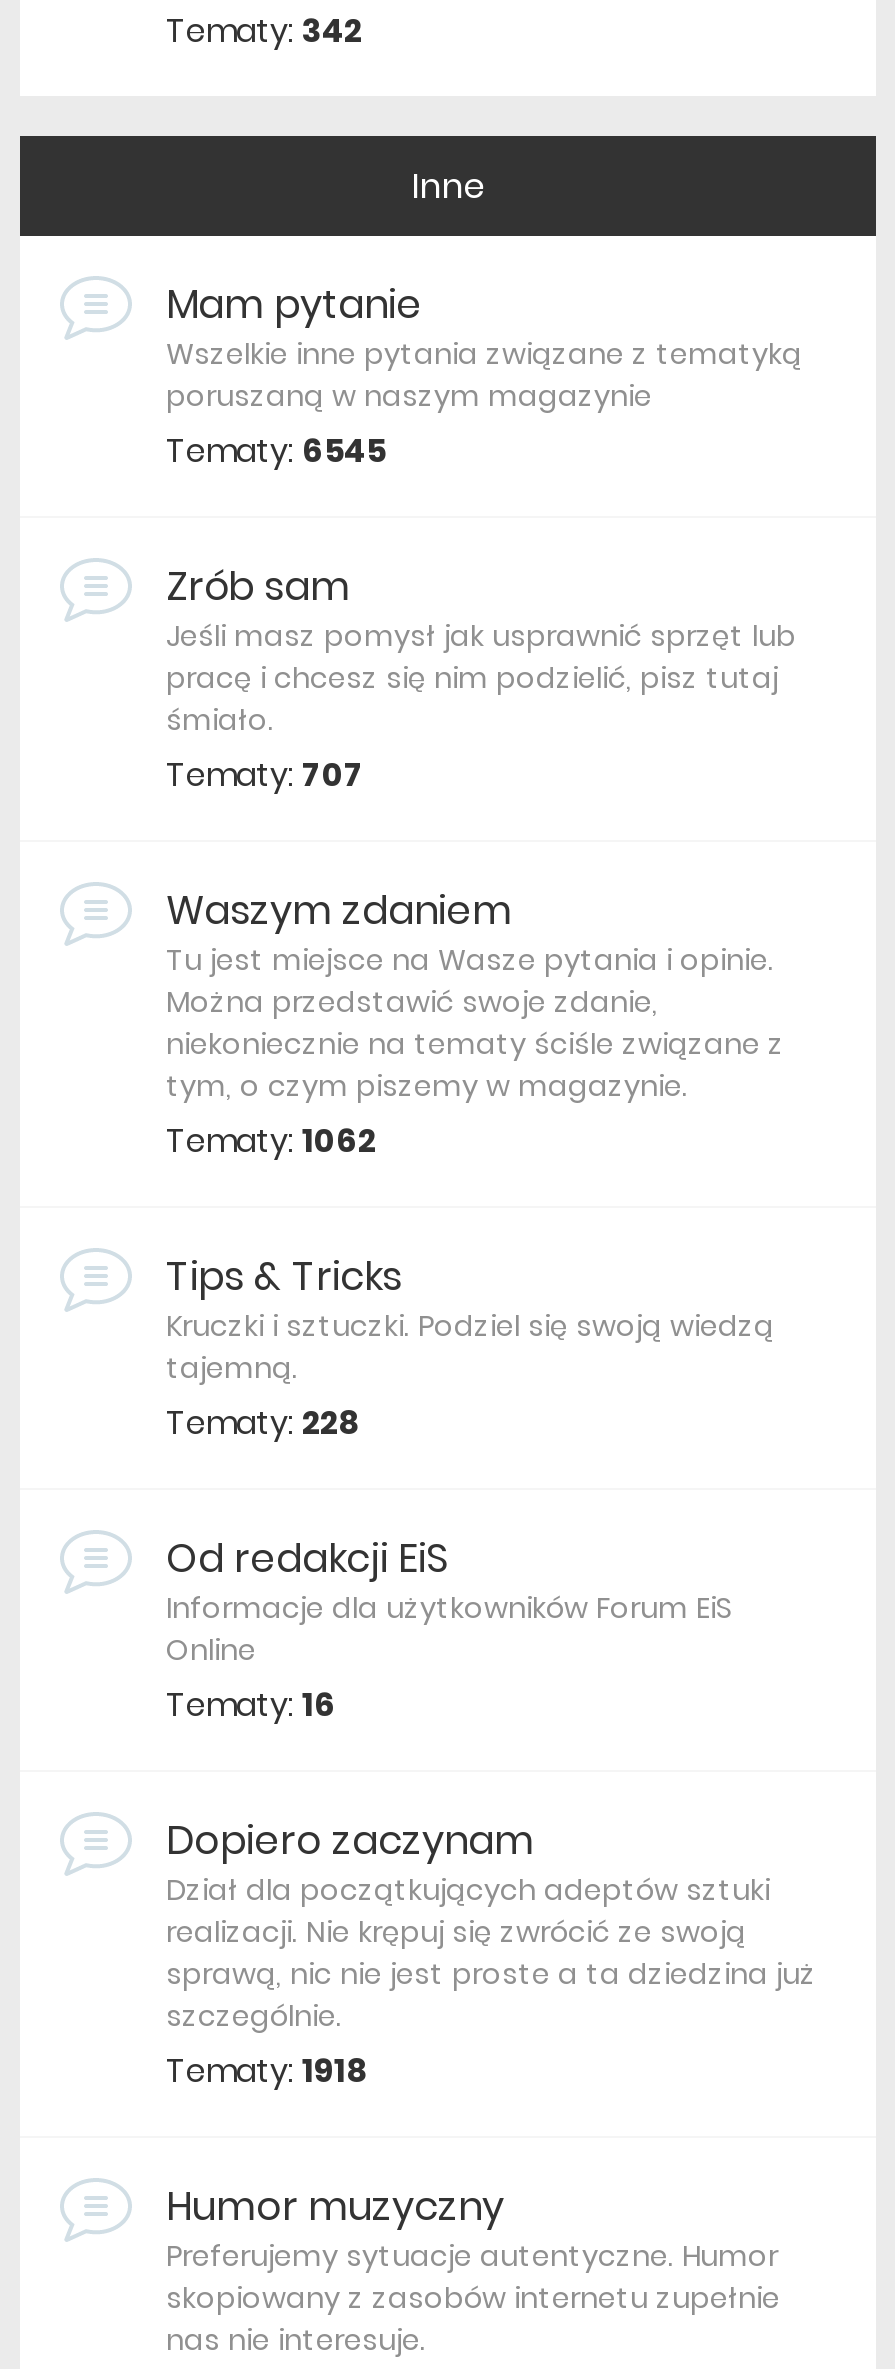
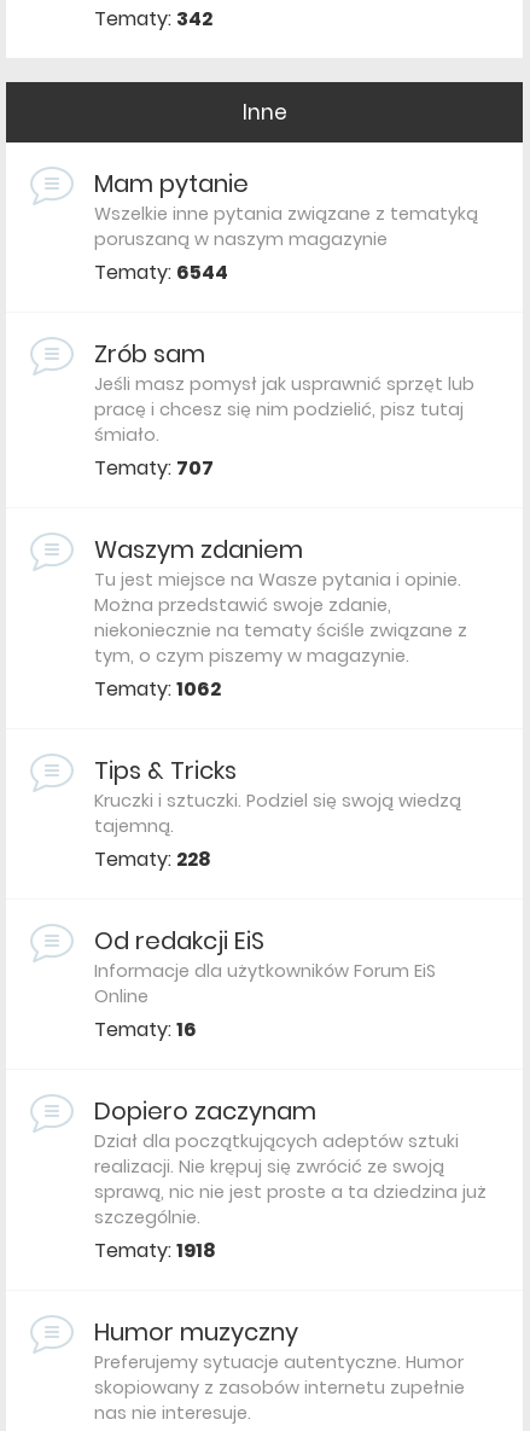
[166,428,386,474] Tematy: 6545 -> [94,258,228,286] Tematy: 6544

